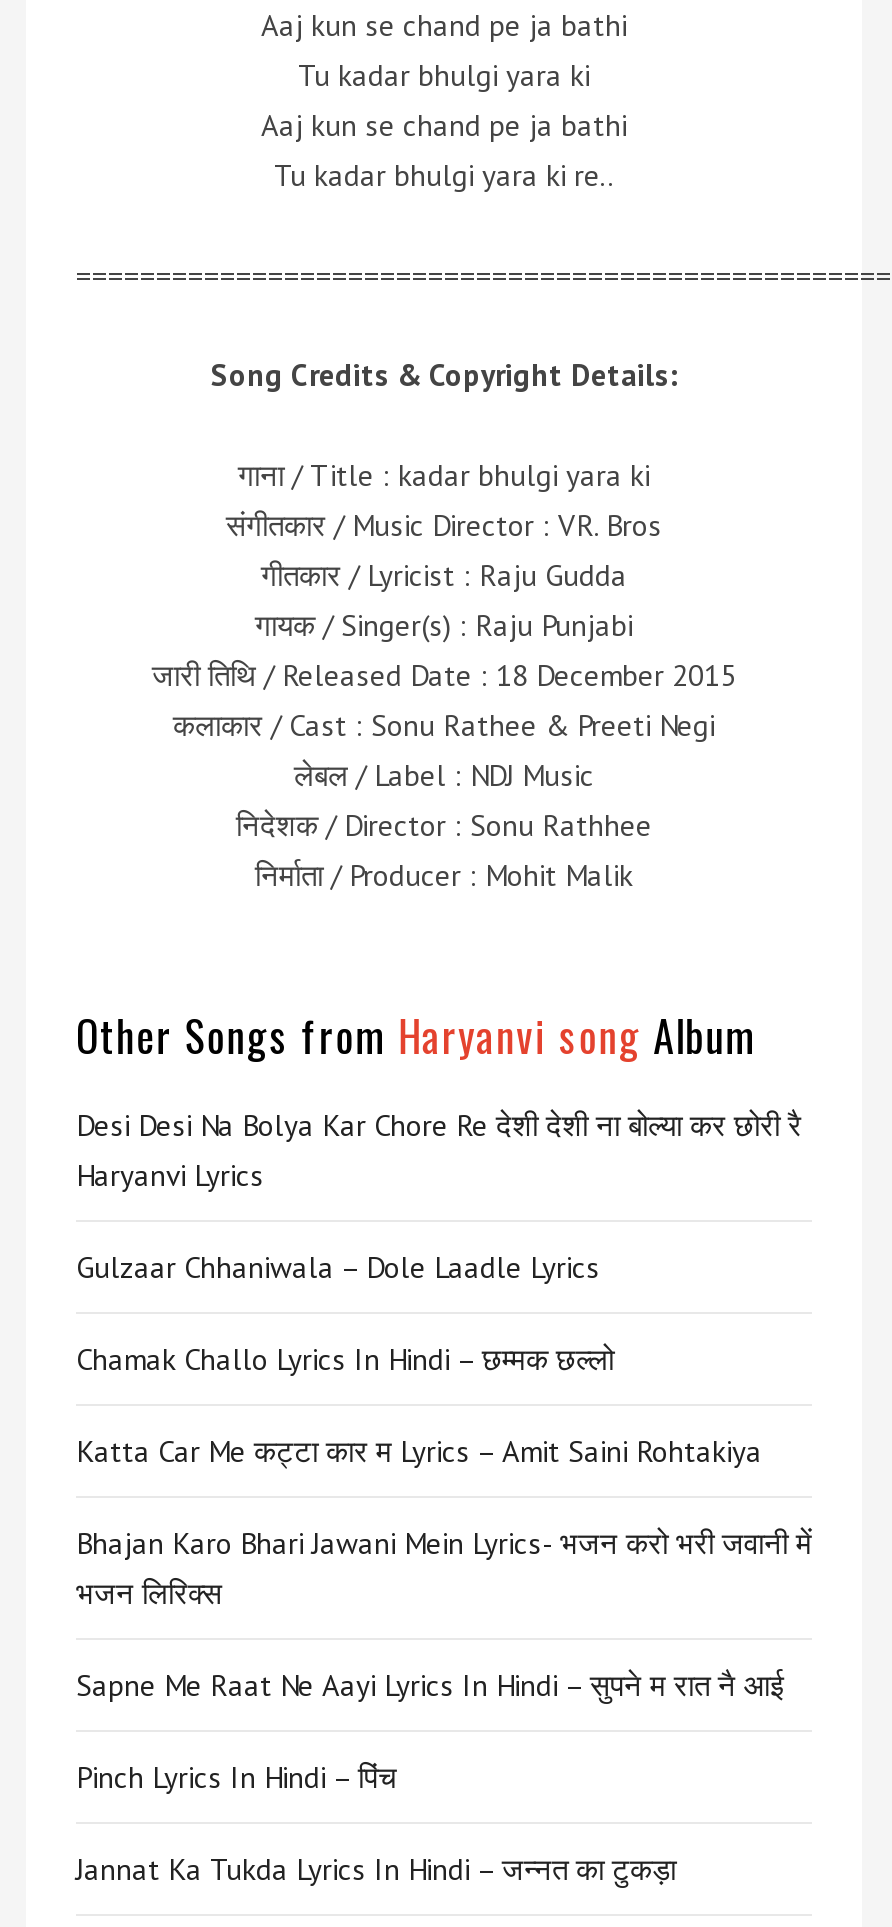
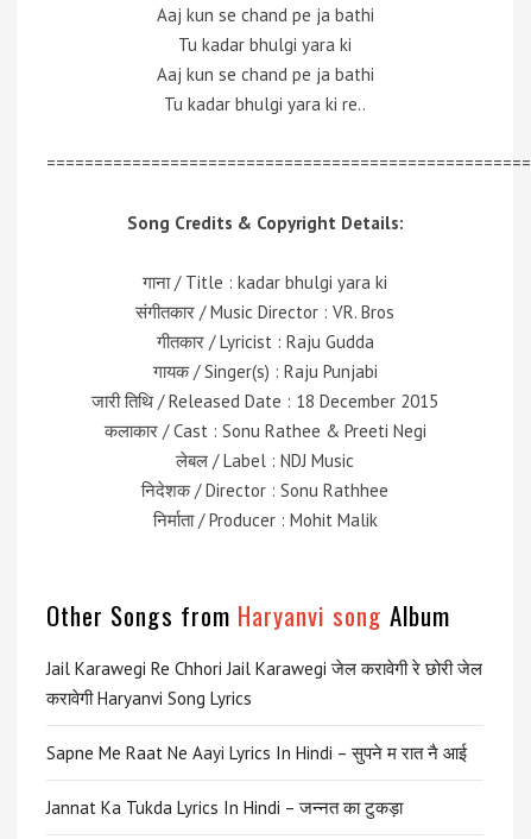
[76,1106,812,1612] Desi Desi Na Bolya Kar Chore Re देशी देशी ना बोल्या कर छोरी रै | Haryanvi Lyrics | Gulzaar Chhaniwala – Dole Laadle Lyrics | Chamak Challo Lyrics In Hindi – छम्मक छल्लो | Katta Car Me कट्टा कार म Lyrics – Amit Saini Rohtakiya | Bhajan Karo Bhari Jawani Mein Lyrics- भजन करो भरी जवानी में | भजन लिरिक्स -> [46,657,482,709] Jail Karawegi Re Chhori Jail Karawegi जेल करावेगी रे छोरी जेल | करावेगी Haryanvi Song Lyrics
[76,1758,396,1796] Pinch Lyrics In Hindi – पिंच -> none

